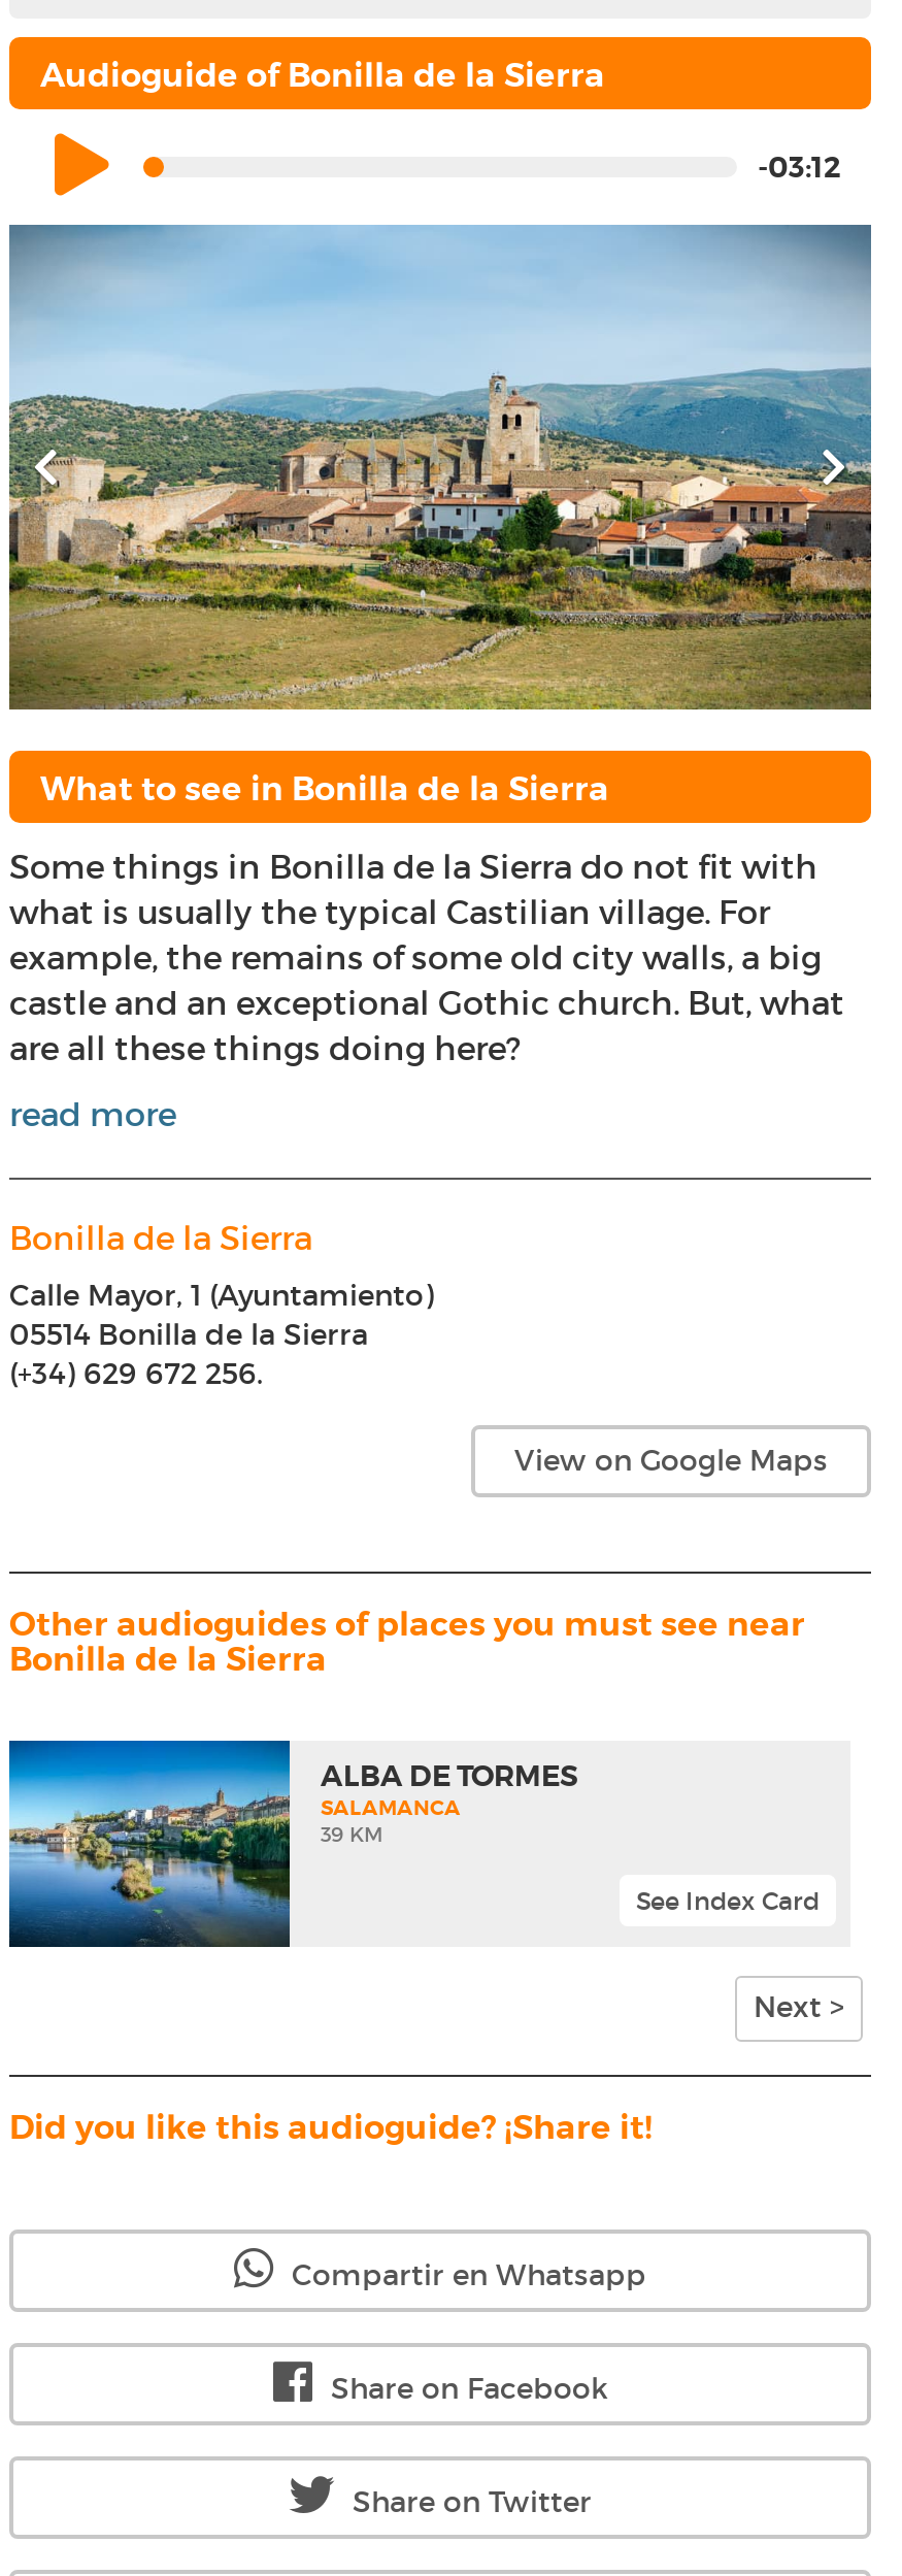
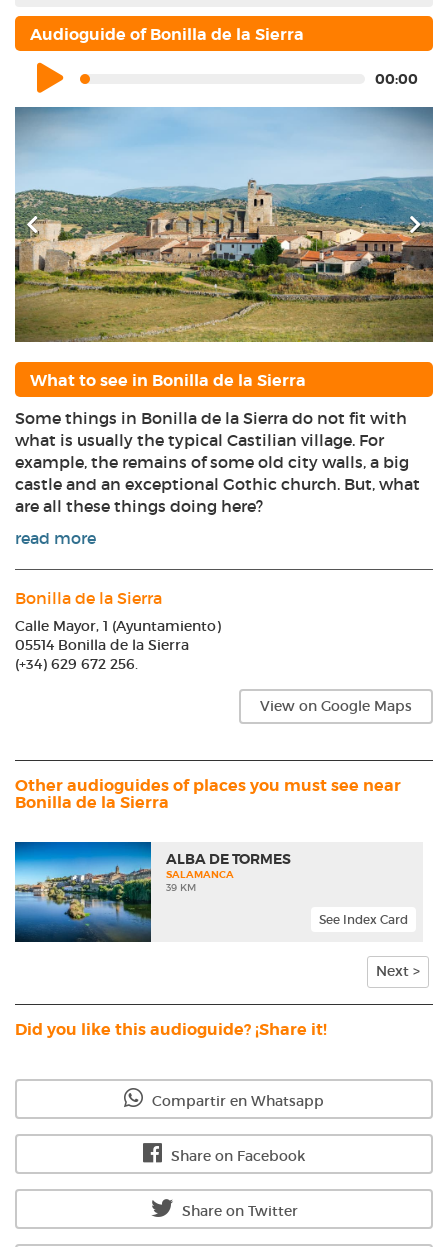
[758,149,840,186] -03:12 -> [375,70,418,88] 00:00

